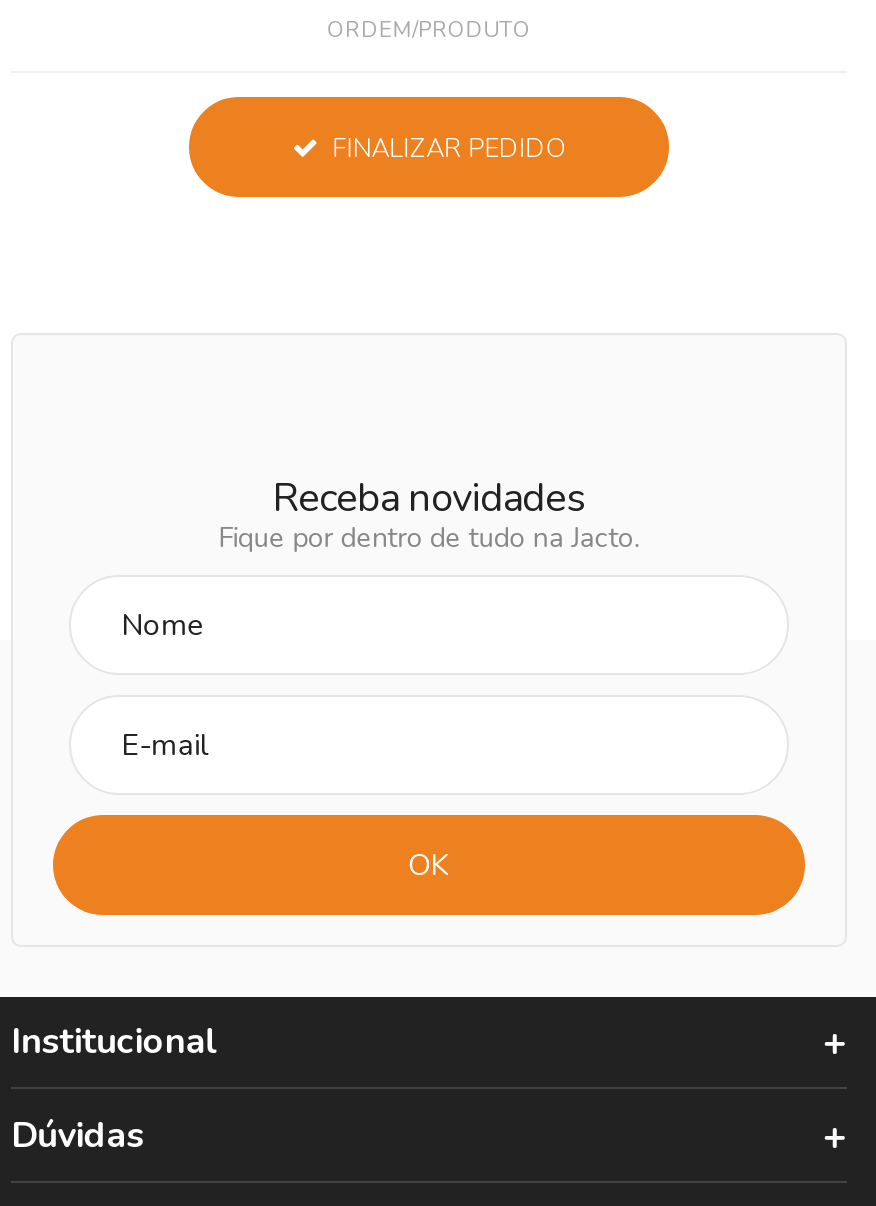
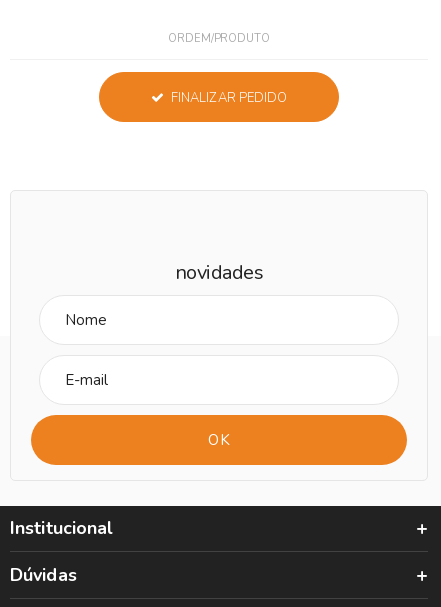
[219,471,639,557] Receba novidades | Fique por dentro de tudo na Jacto. -> [175,259,263,286] novidades

